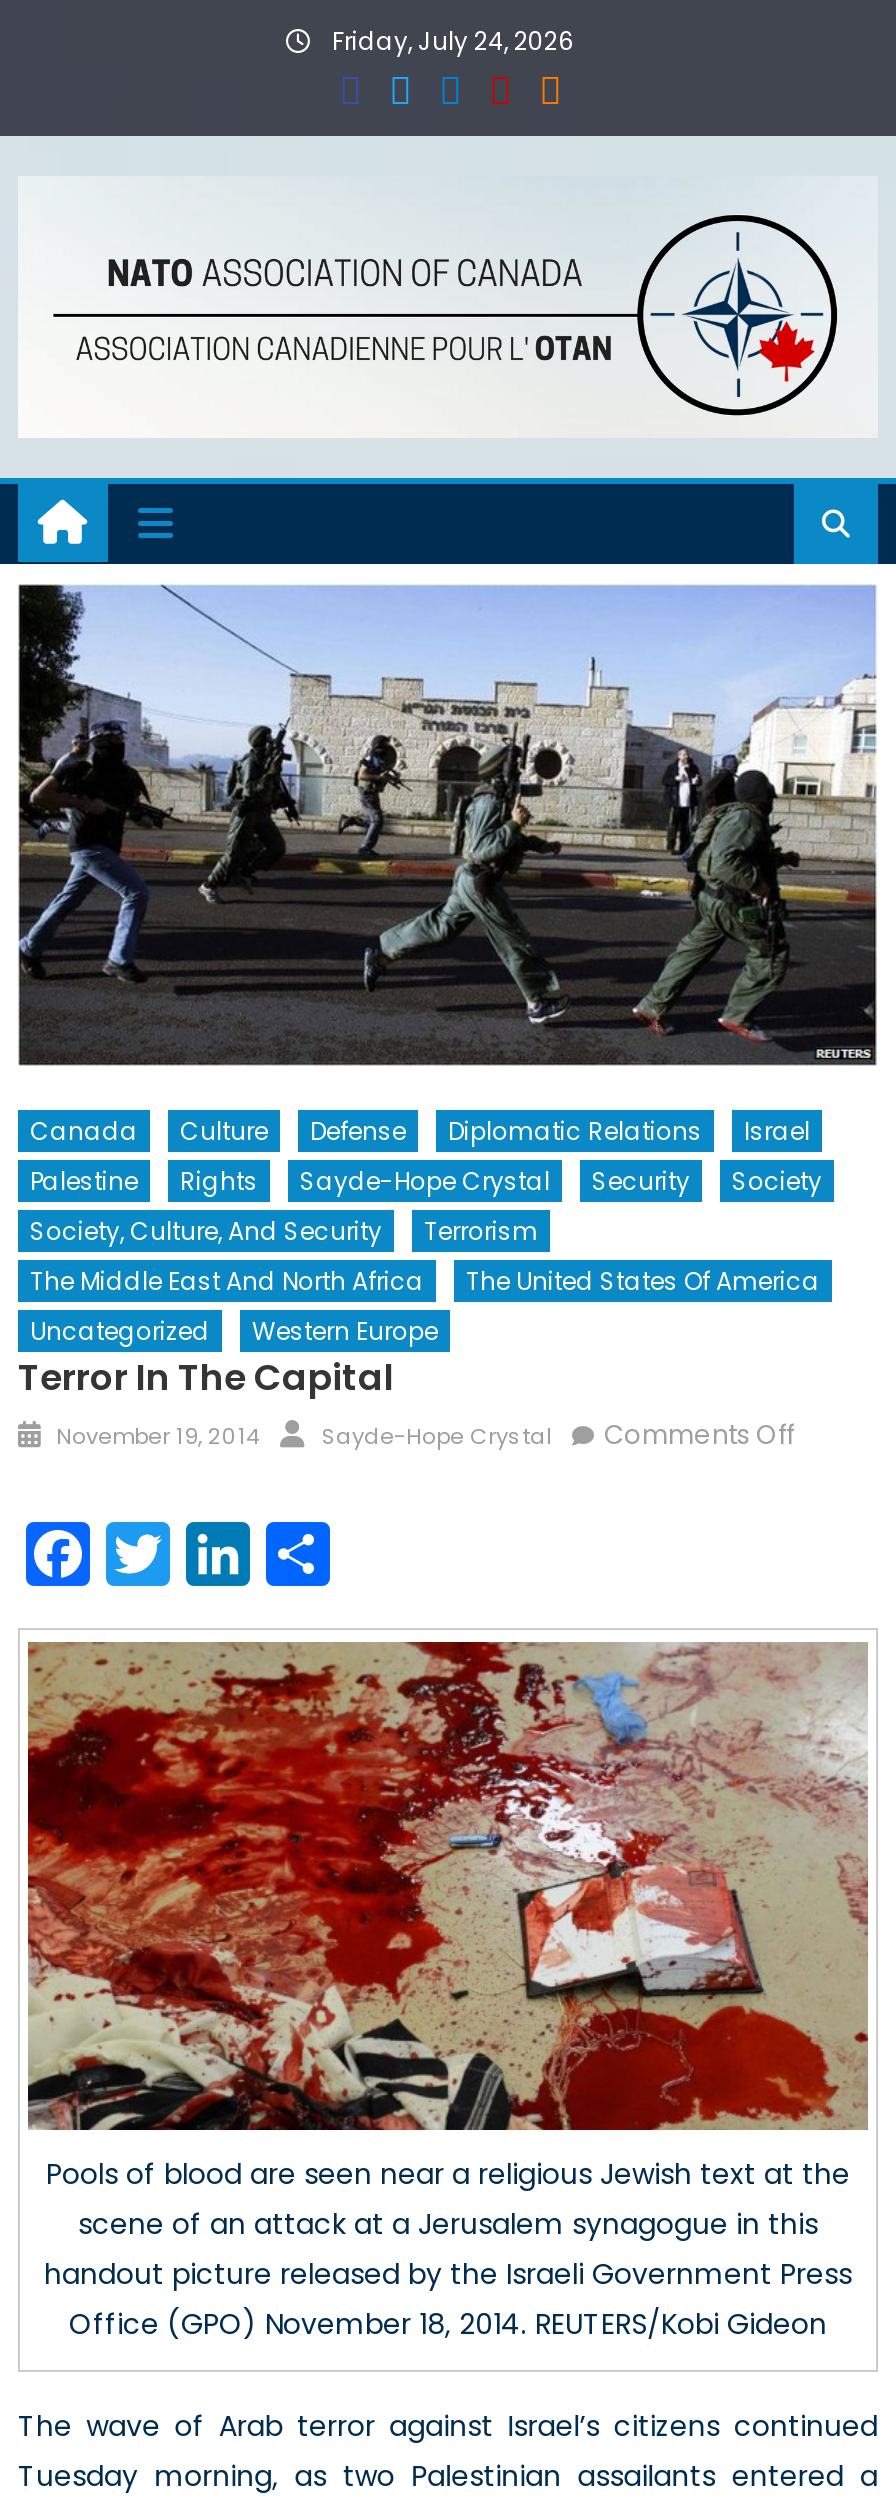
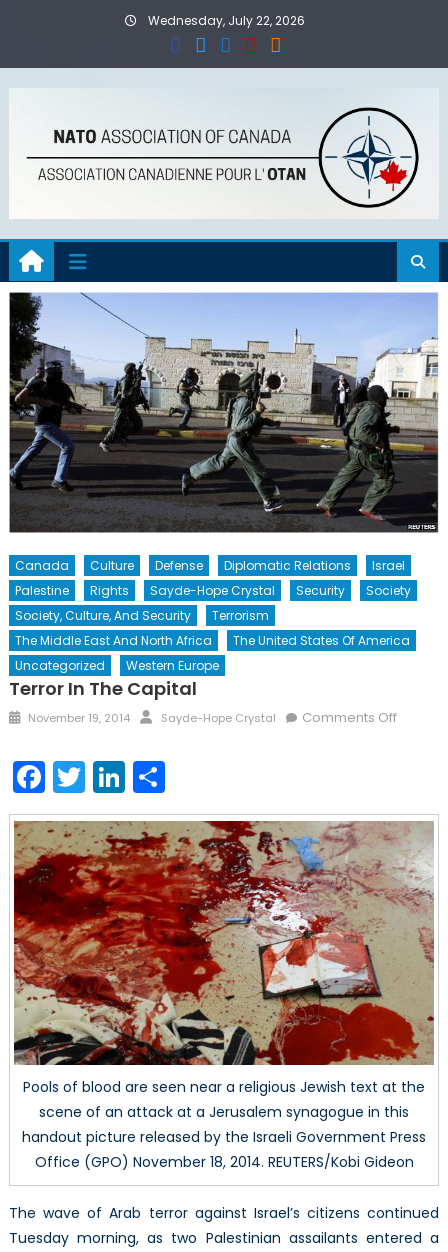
[326,24,574,58] Friday, July 24, 2026 -> [145,12,305,29] Wednesday, July 22, 2026

